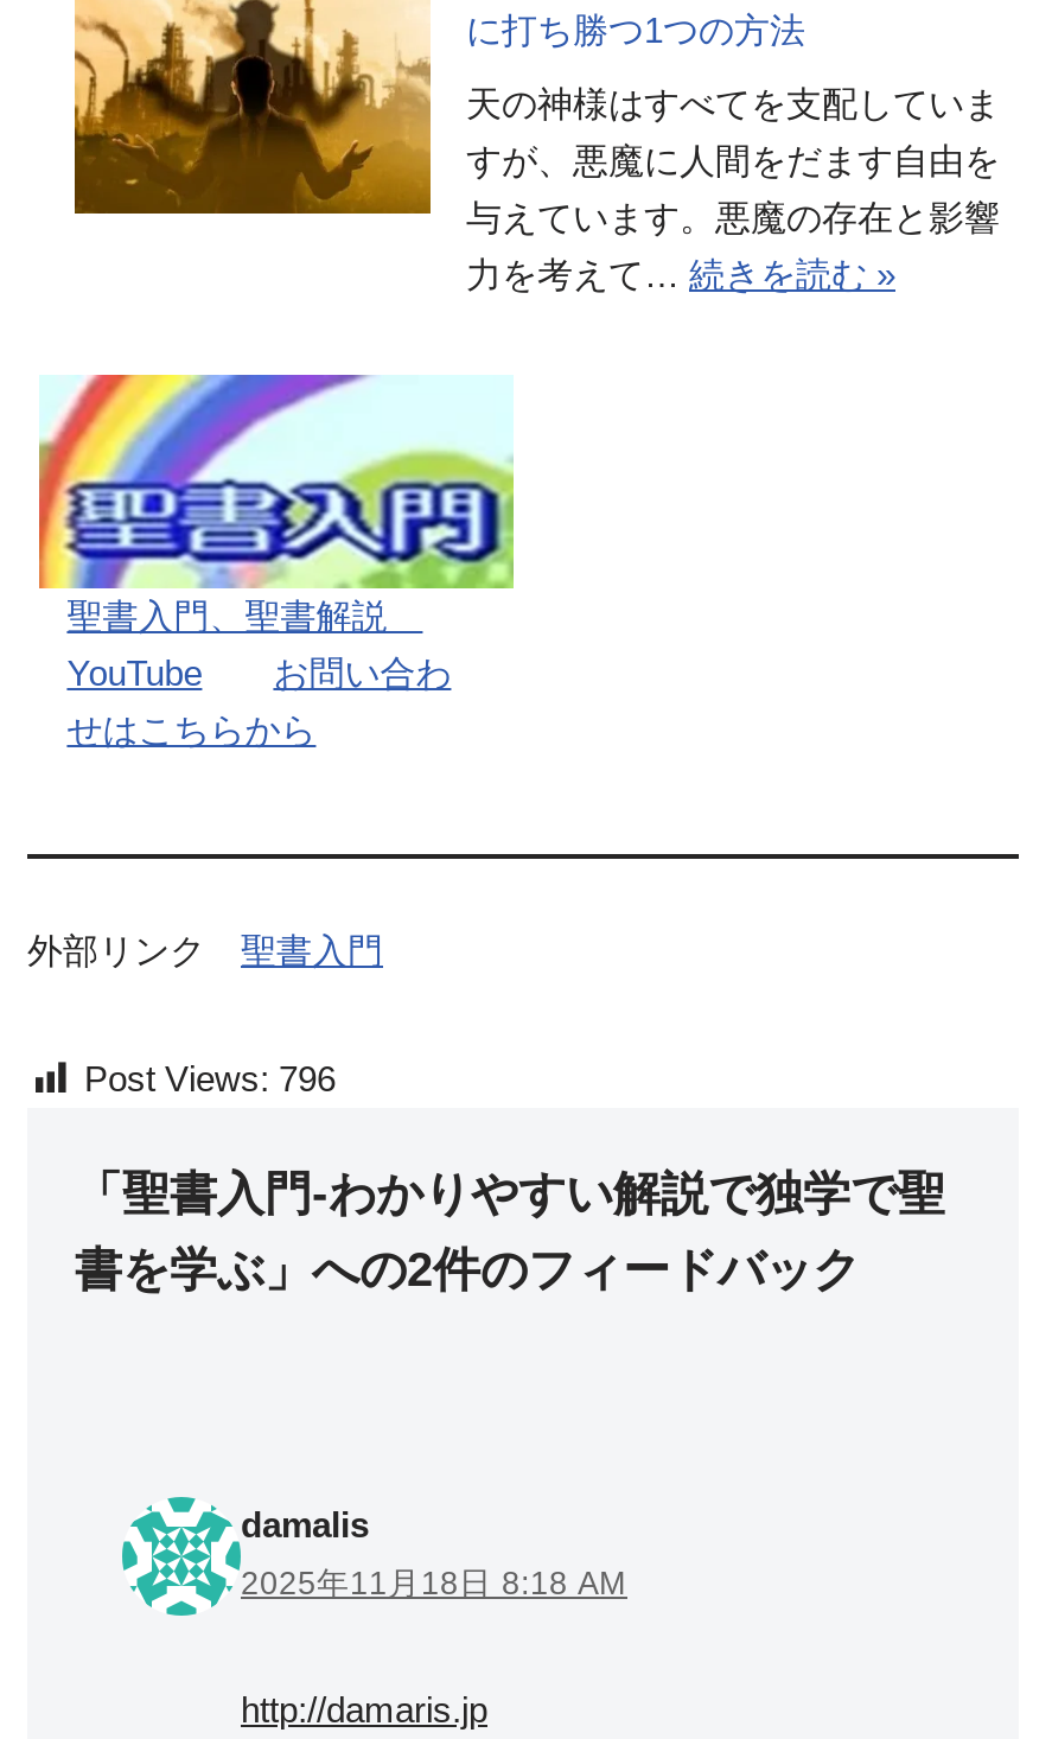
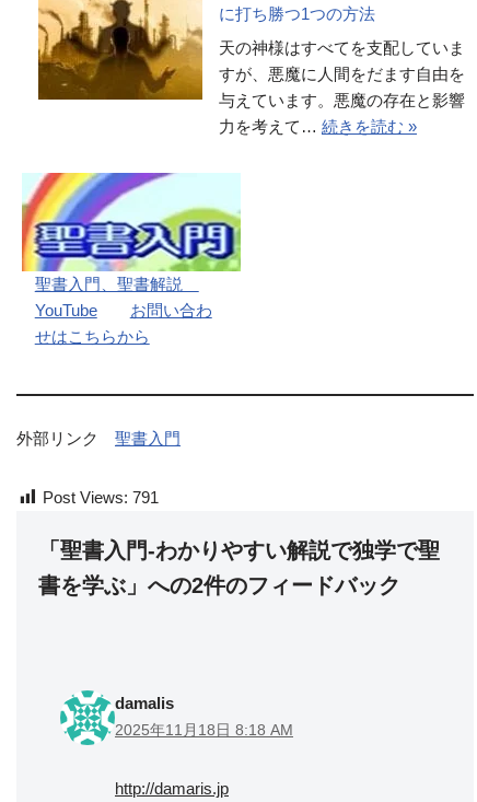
[84,1058,336,1098] Post Views: 796 -> [43,488,159,507] Post Views: 791

